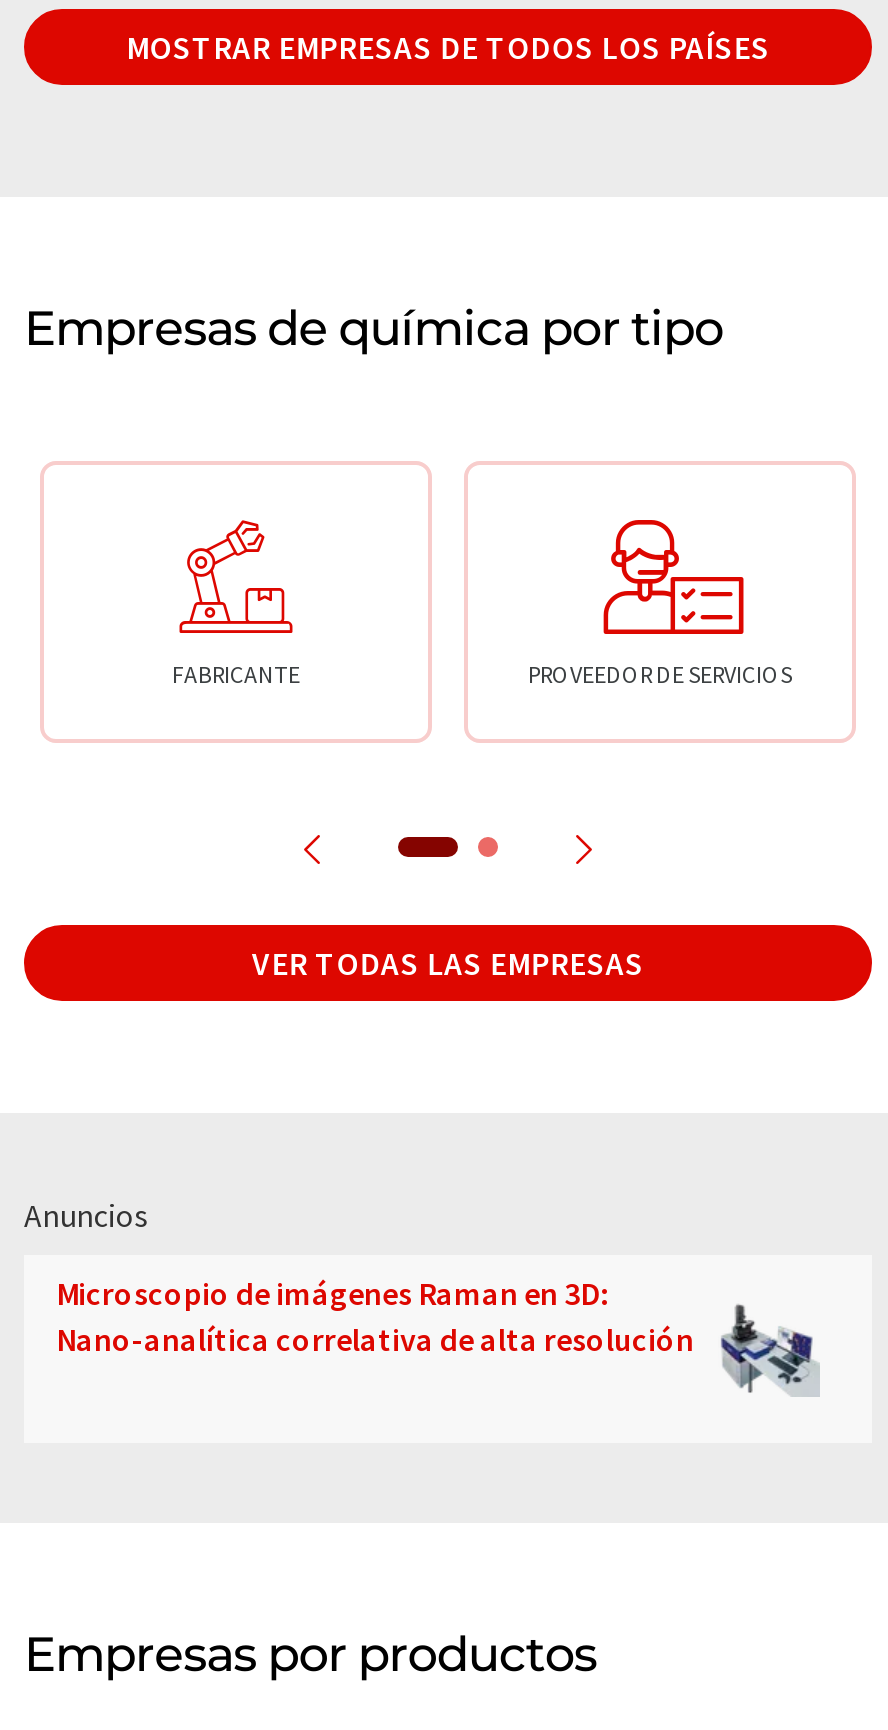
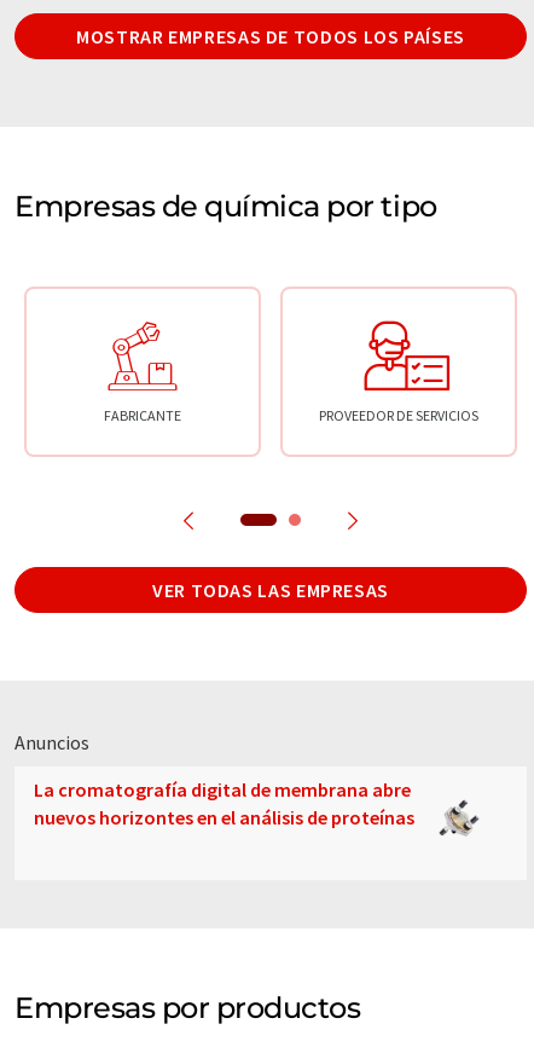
[56,1272,820,1397] [image] | Microscopio de imágenes Raman en 3D: | Nano-analítica correlativa de alta resolución -> [34,777,494,851] [image] | La cromatografía digital de membrana abre | nuevos horizontes en el análisis de proteínas

